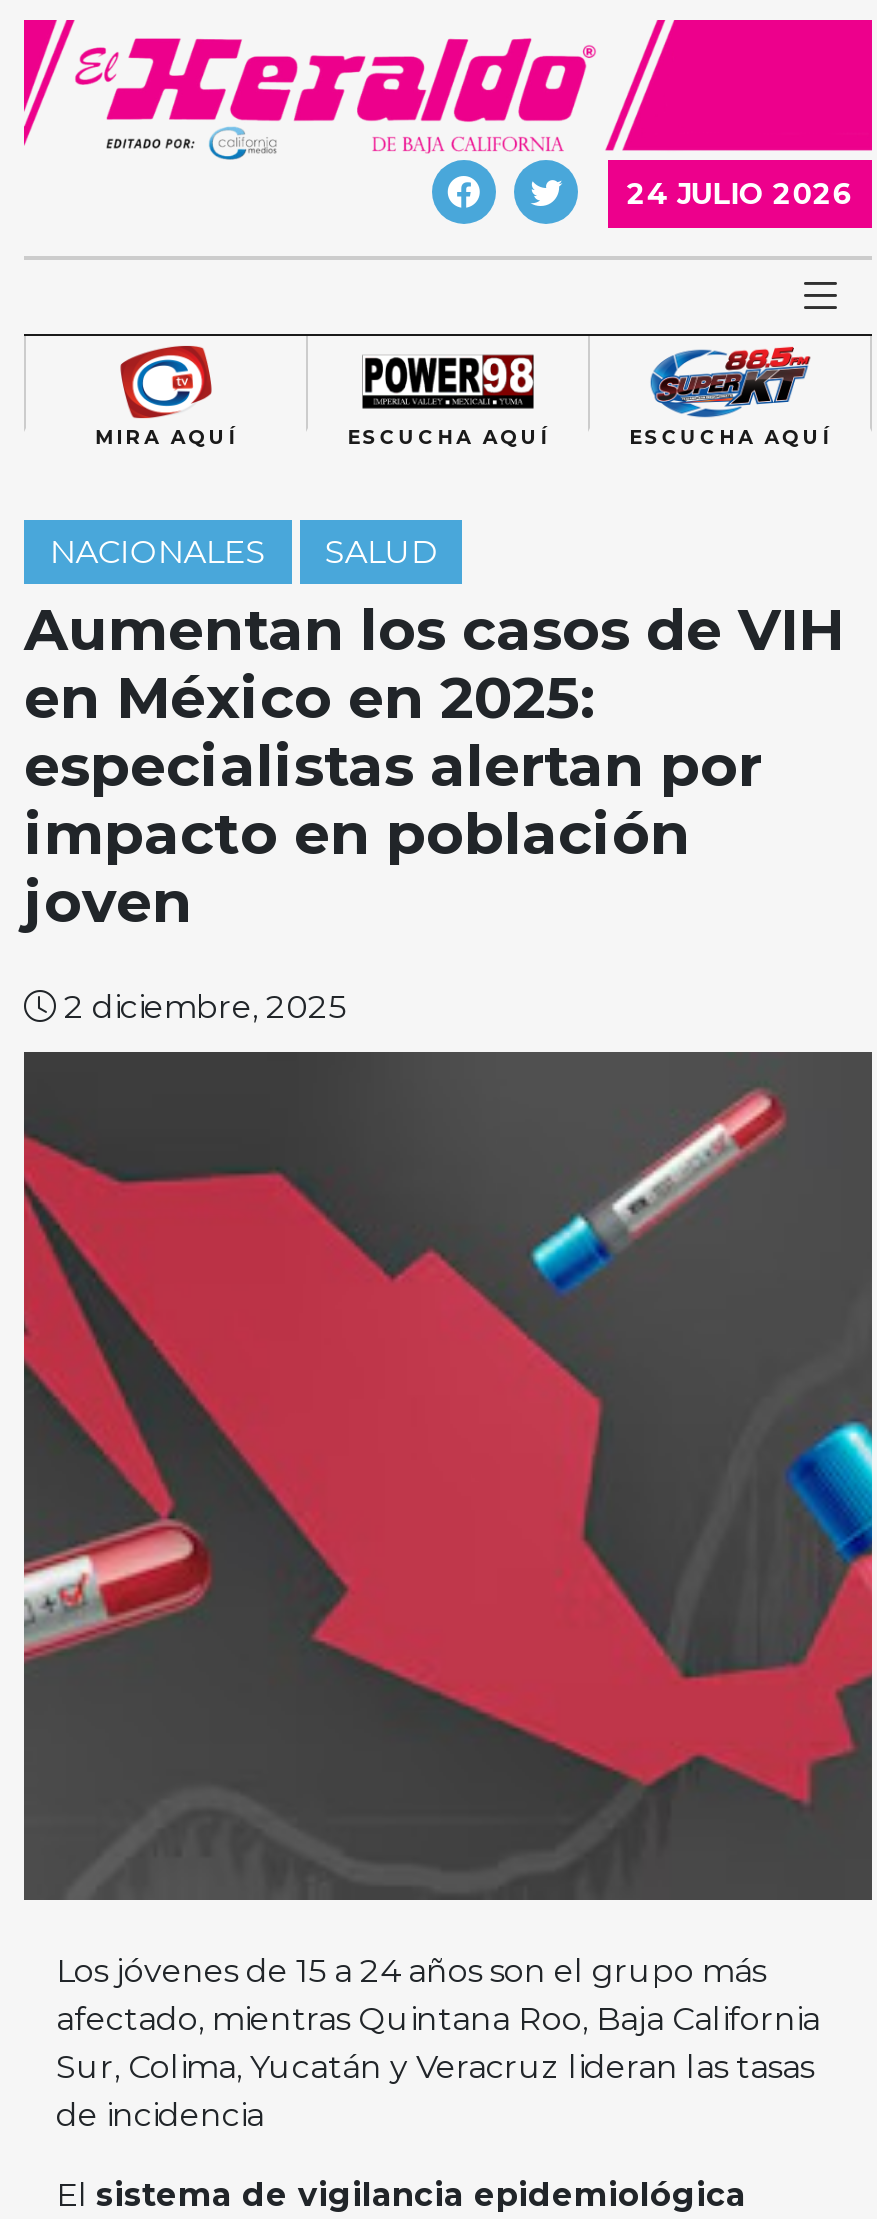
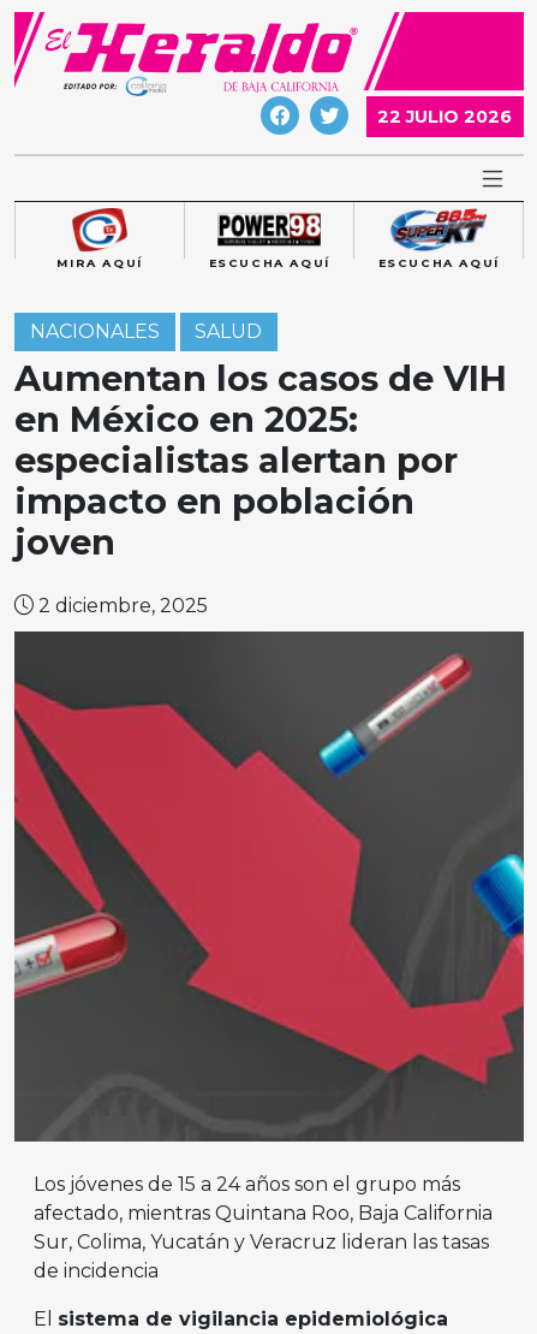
[627,176,853,212] 24 JULIO 2026 -> [378,105,512,127] 22 JULIO 2026

